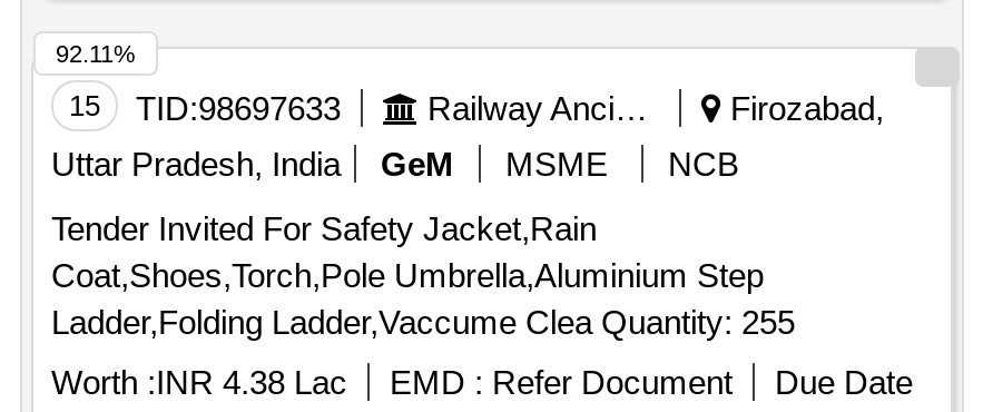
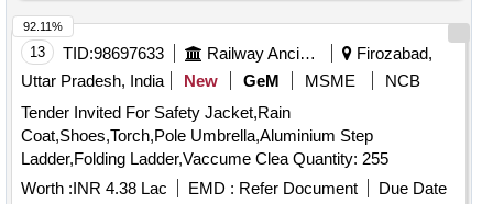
[69,90,341,127] 15 TID:98697633 -> [30,44,164,63] 13 TID:98697633
none -> [184,72,218,90] New

